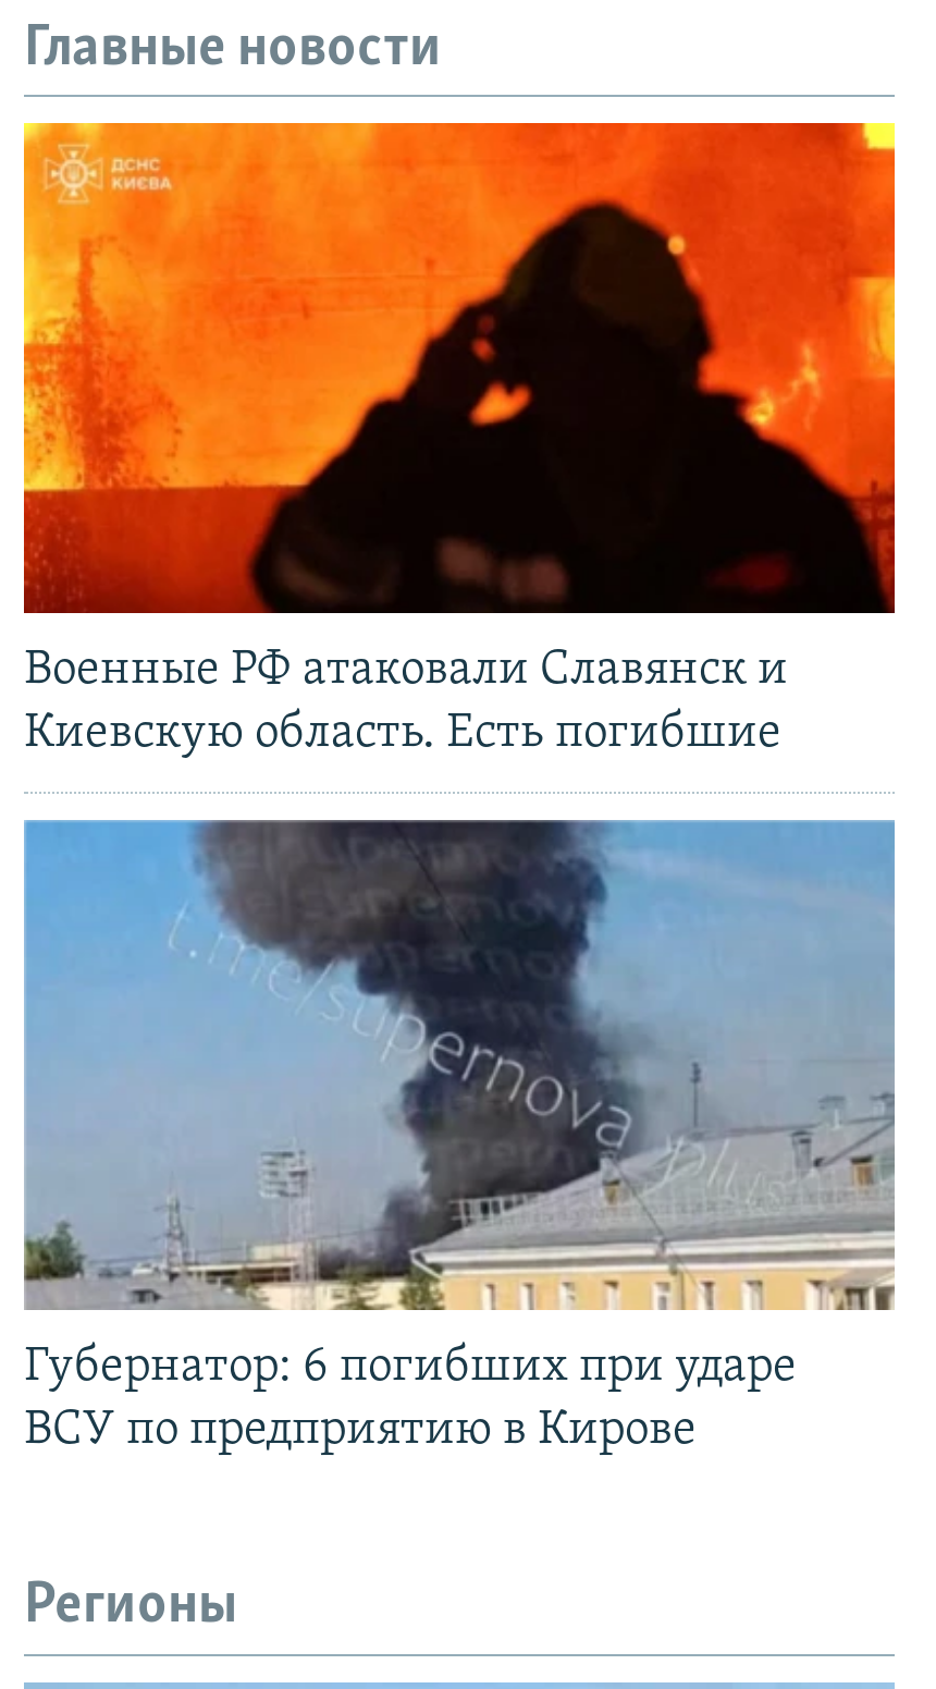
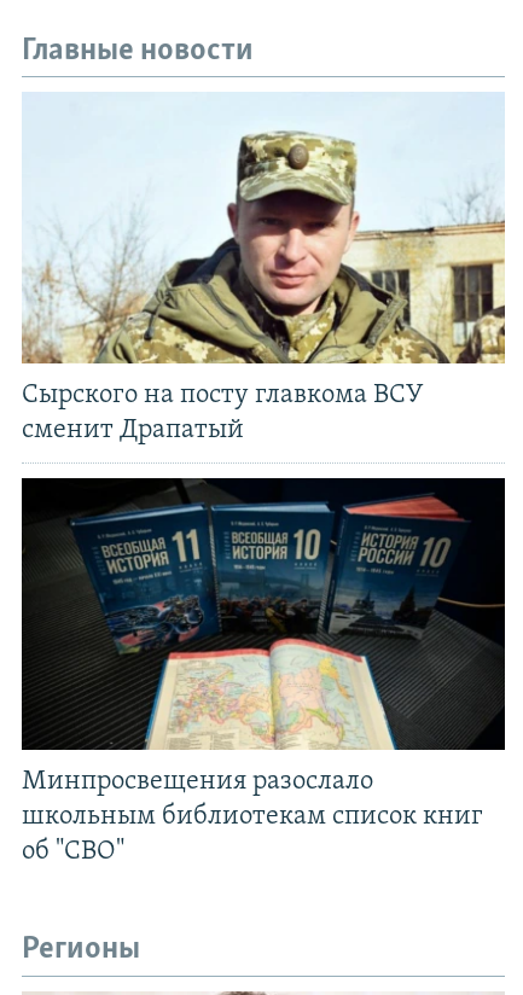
[22,121,897,760] [image] | Военные РФ атаковали Славянск и | Киевскую область. Есть погибшие -> [21,93,506,445] [image] | Сырского на посту главкома ВСУ | сменит Драпатый
[24,818,895,1457] [image] | Губернатор: 6 погибших при ударе | ВСУ по предприятию в Кирове -> [21,477,506,866] [image] | Минпросвещения разослало | школьным библиотекам список книг | об "СВО"

